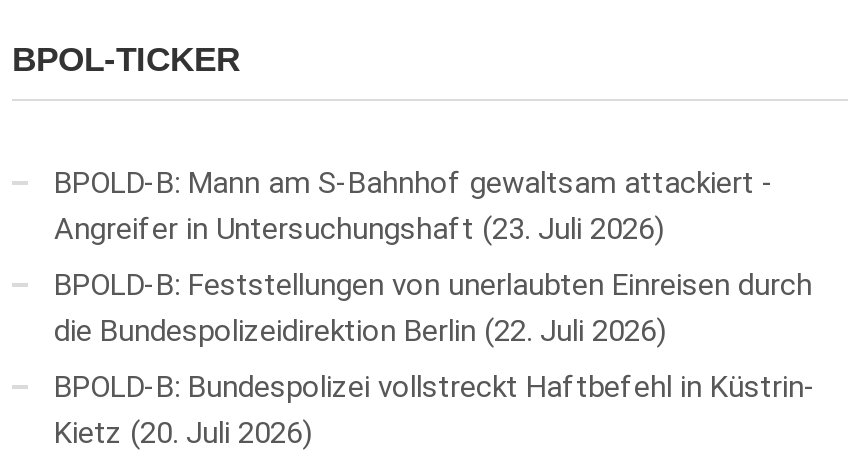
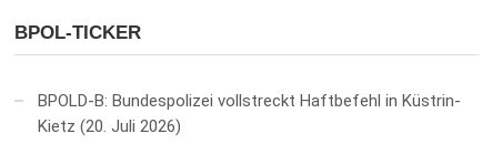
[54,164,812,348] BPOLD-B: Mann am S-Bahnhof gewaltsam attackiert - | Angreifer in Untersuchungshaft 23. Juli 2026 | BPOLD-B: Feststellungen von unerlaubten Einreisen durch | die Bundespolizeidirektion Berlin 22. Juli 2026 -> none

